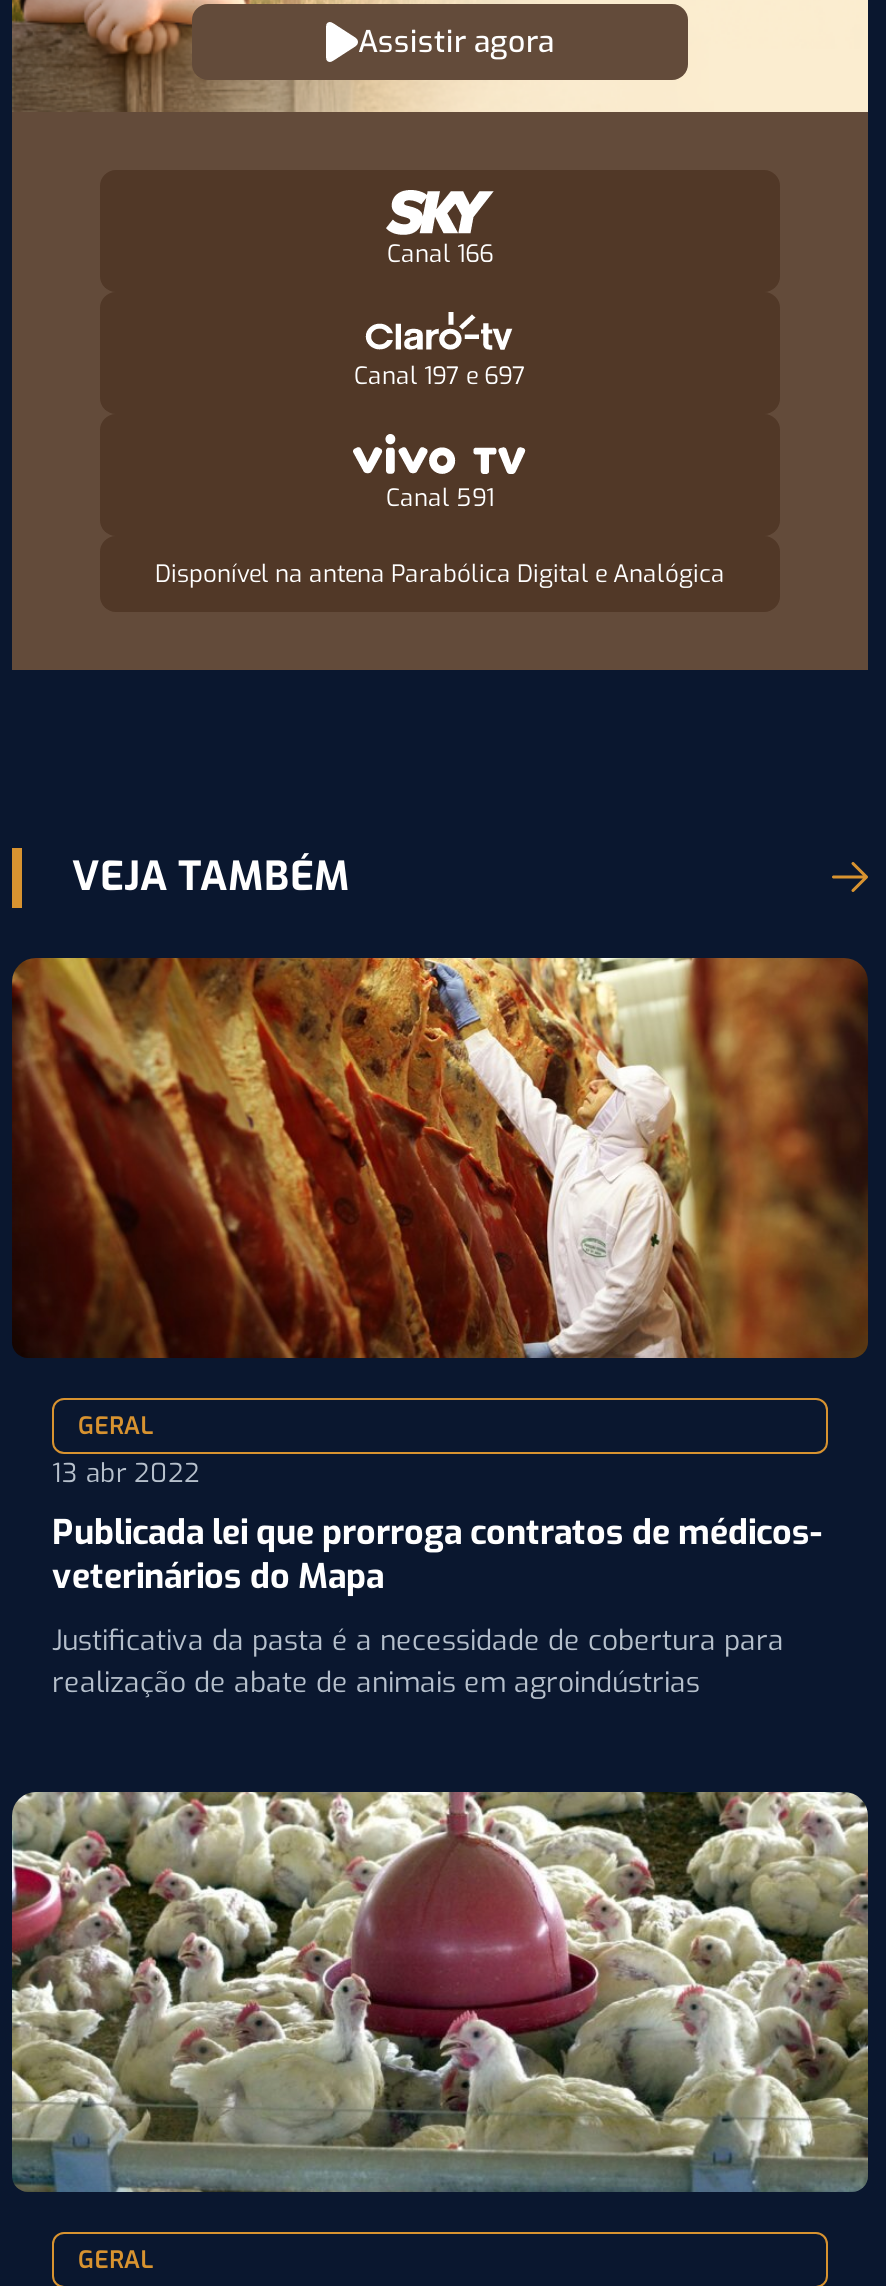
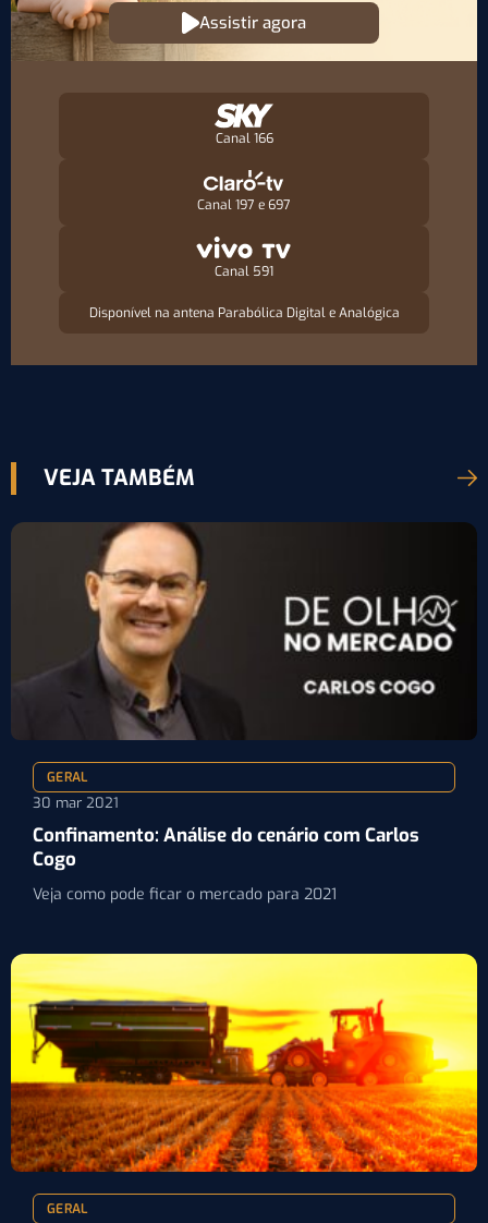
[12,956,868,1360] [image] -> [12,522,476,740] [image]
[52,1455,822,1599] 13 abr 2022 | Publicada lei que prorroga contratos de médicos- | veterinários do Mapa -> [33,793,419,872] 30 mar 2021 | Confinamento: Análise do cenário com Carlos | Cogo
[52,1621,784,1701] Justificativa da pasta é a necessidade de cobertura para | realização de abate de animais em agroindústrias -> [33,884,337,904] Veja como pode ficar o mercado para 2021
[10,1790,870,2194] [image] -> [10,953,478,1173] [image]

